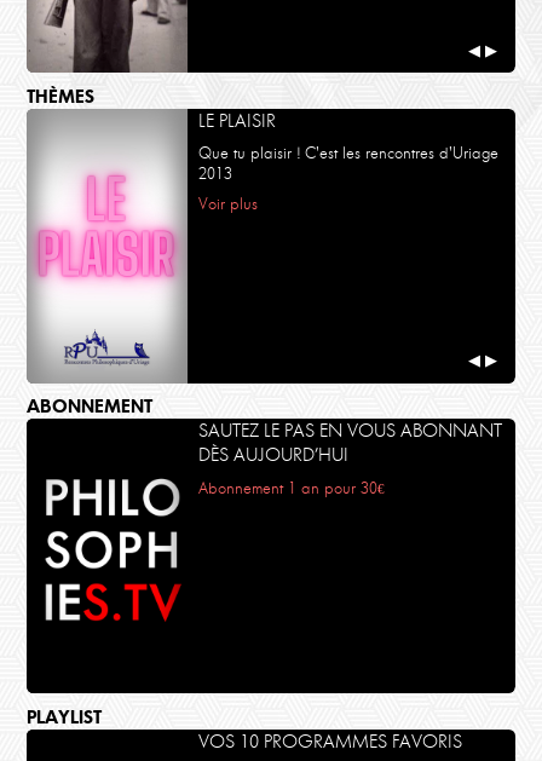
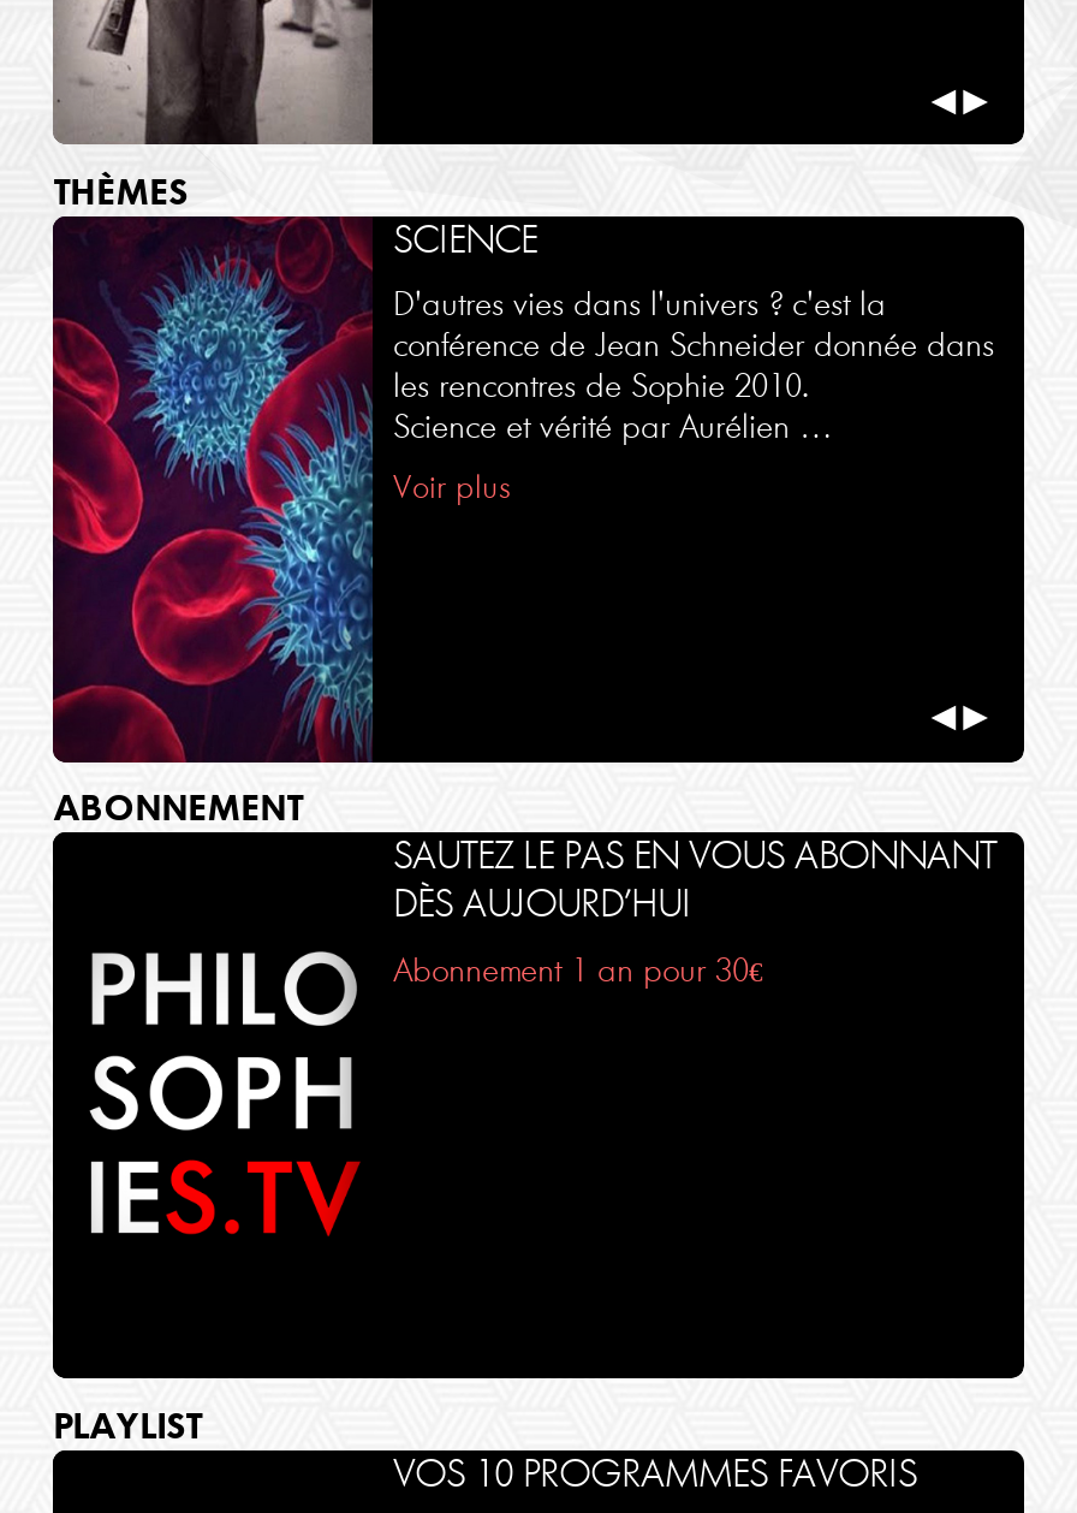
[28,109,275,384] [image] | LE PLAISIR -> [53,216,537,763] [image] | SCIENCE
[198,143,498,183] Que tu plaisir ! C'est les rencontres d'Uriage | 2013 -> [393,285,994,446] D'autres vies dans l'univers ? c'est la | conférence de Jean Schneider donnée dans | les rencontres de Sophie 2010. | Science et vérité par Aurélien …
moved [198,194,257,213] -> [393,468,511,504]: Voir plus

